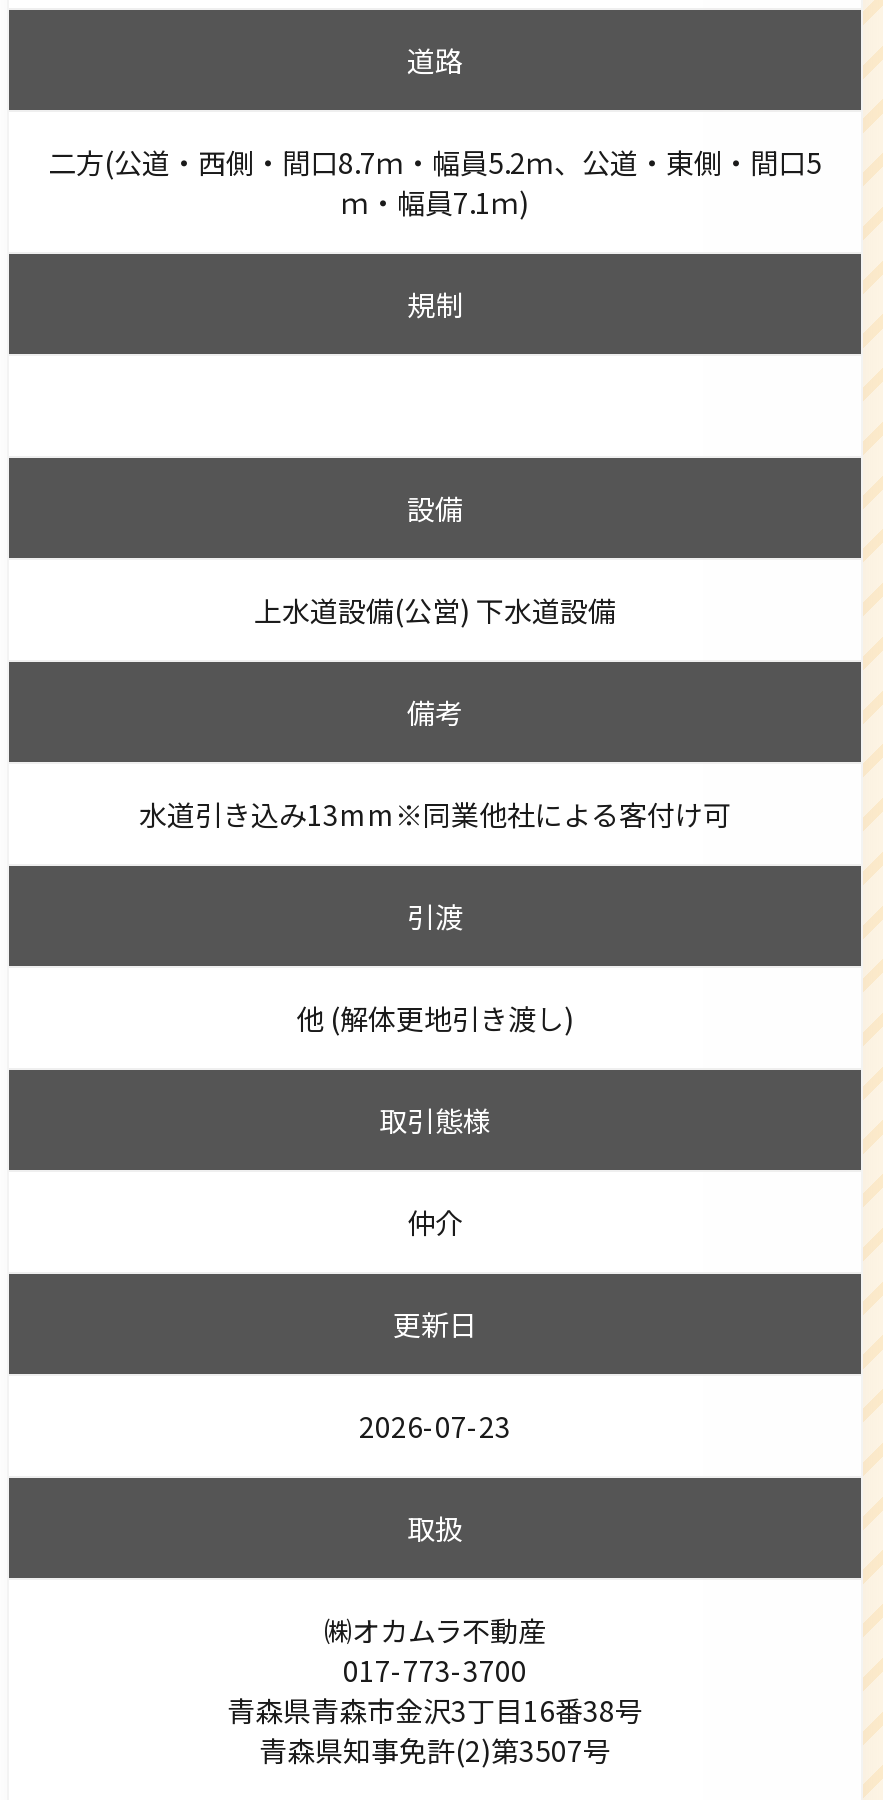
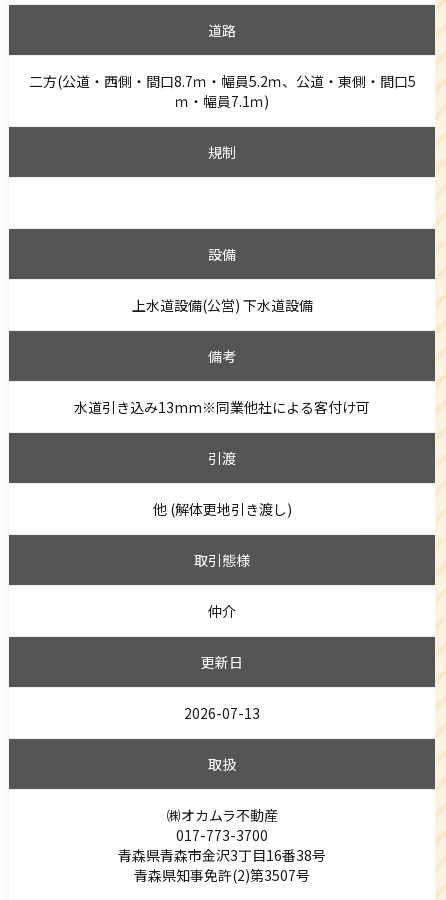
[359,1406,511,1446] 2026-07-23 -> [184,703,260,723] 2026-07-13

